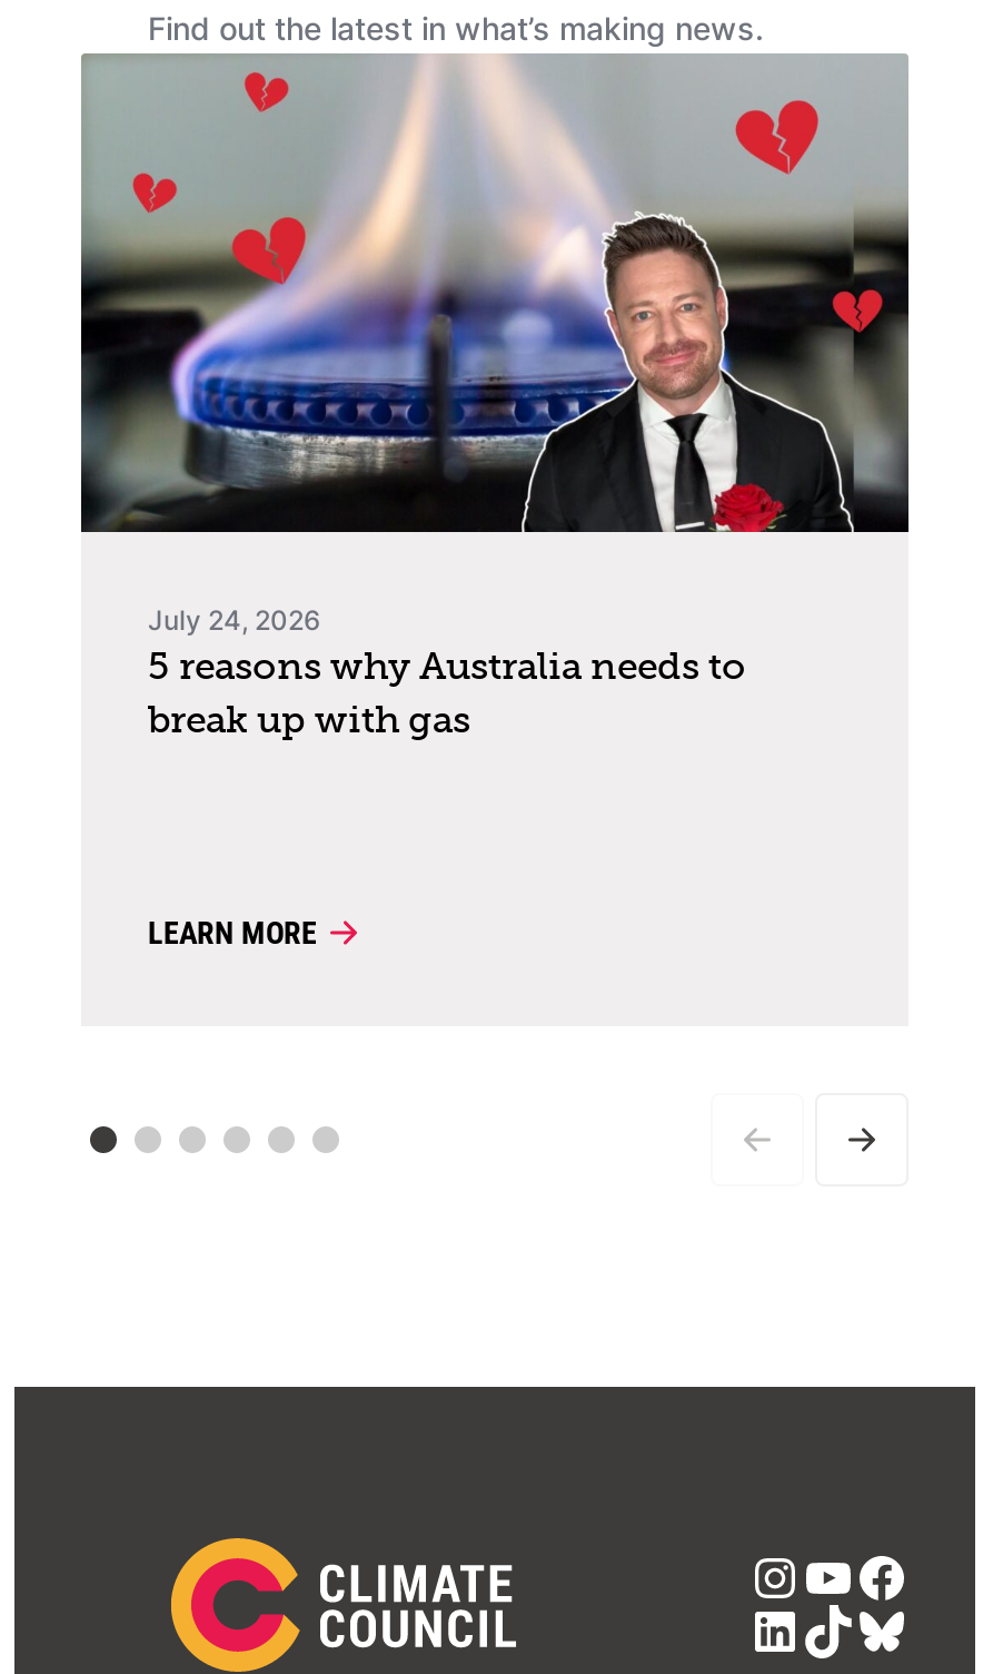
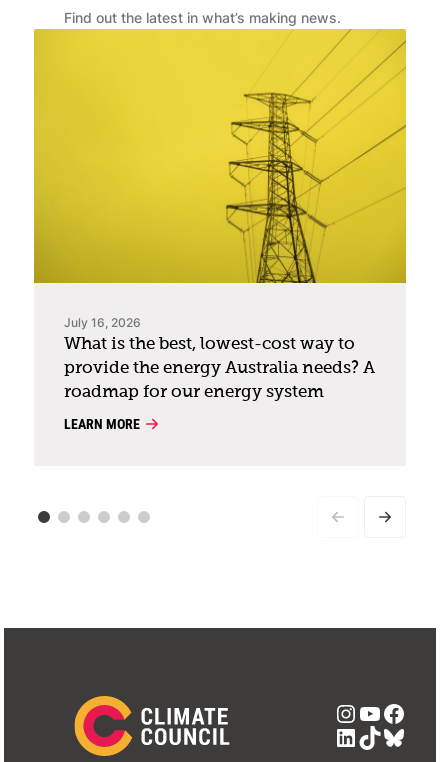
[79,53,911,742] [image] | July 24, 2026 | 5 reasons why Australia needs to | break up with gas -> [33,28,407,401] [image] | July 16, 2026 | What is the best, lowest-cost way to | provide the energy Australia needs? A | roadmap for our energy system

